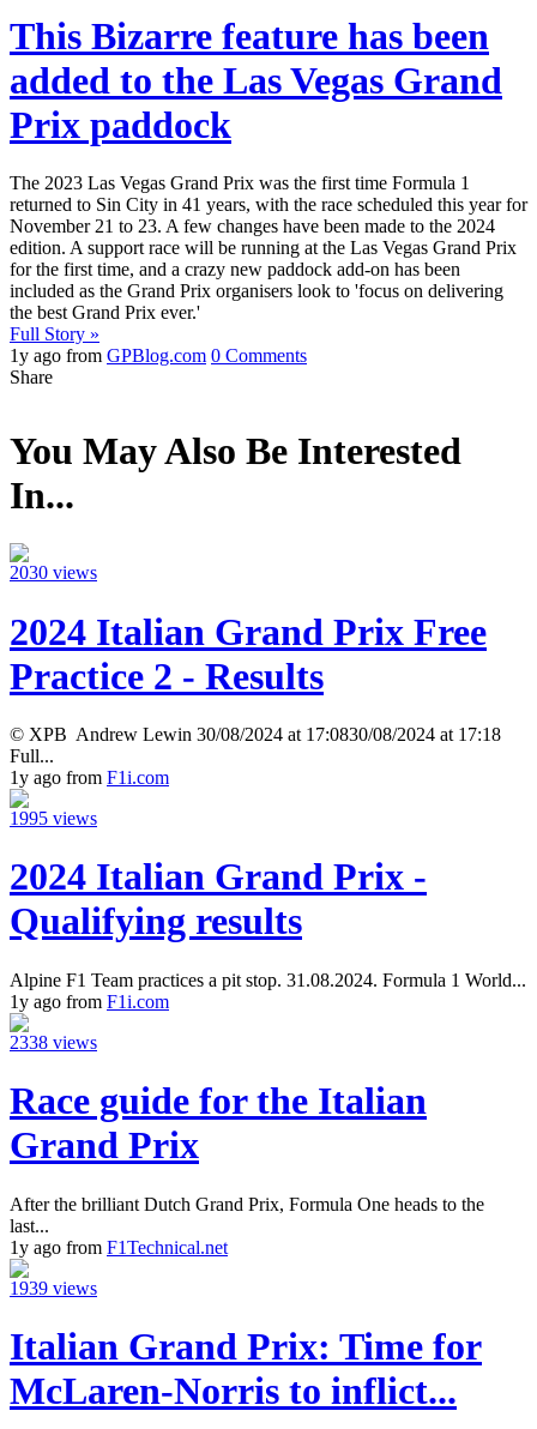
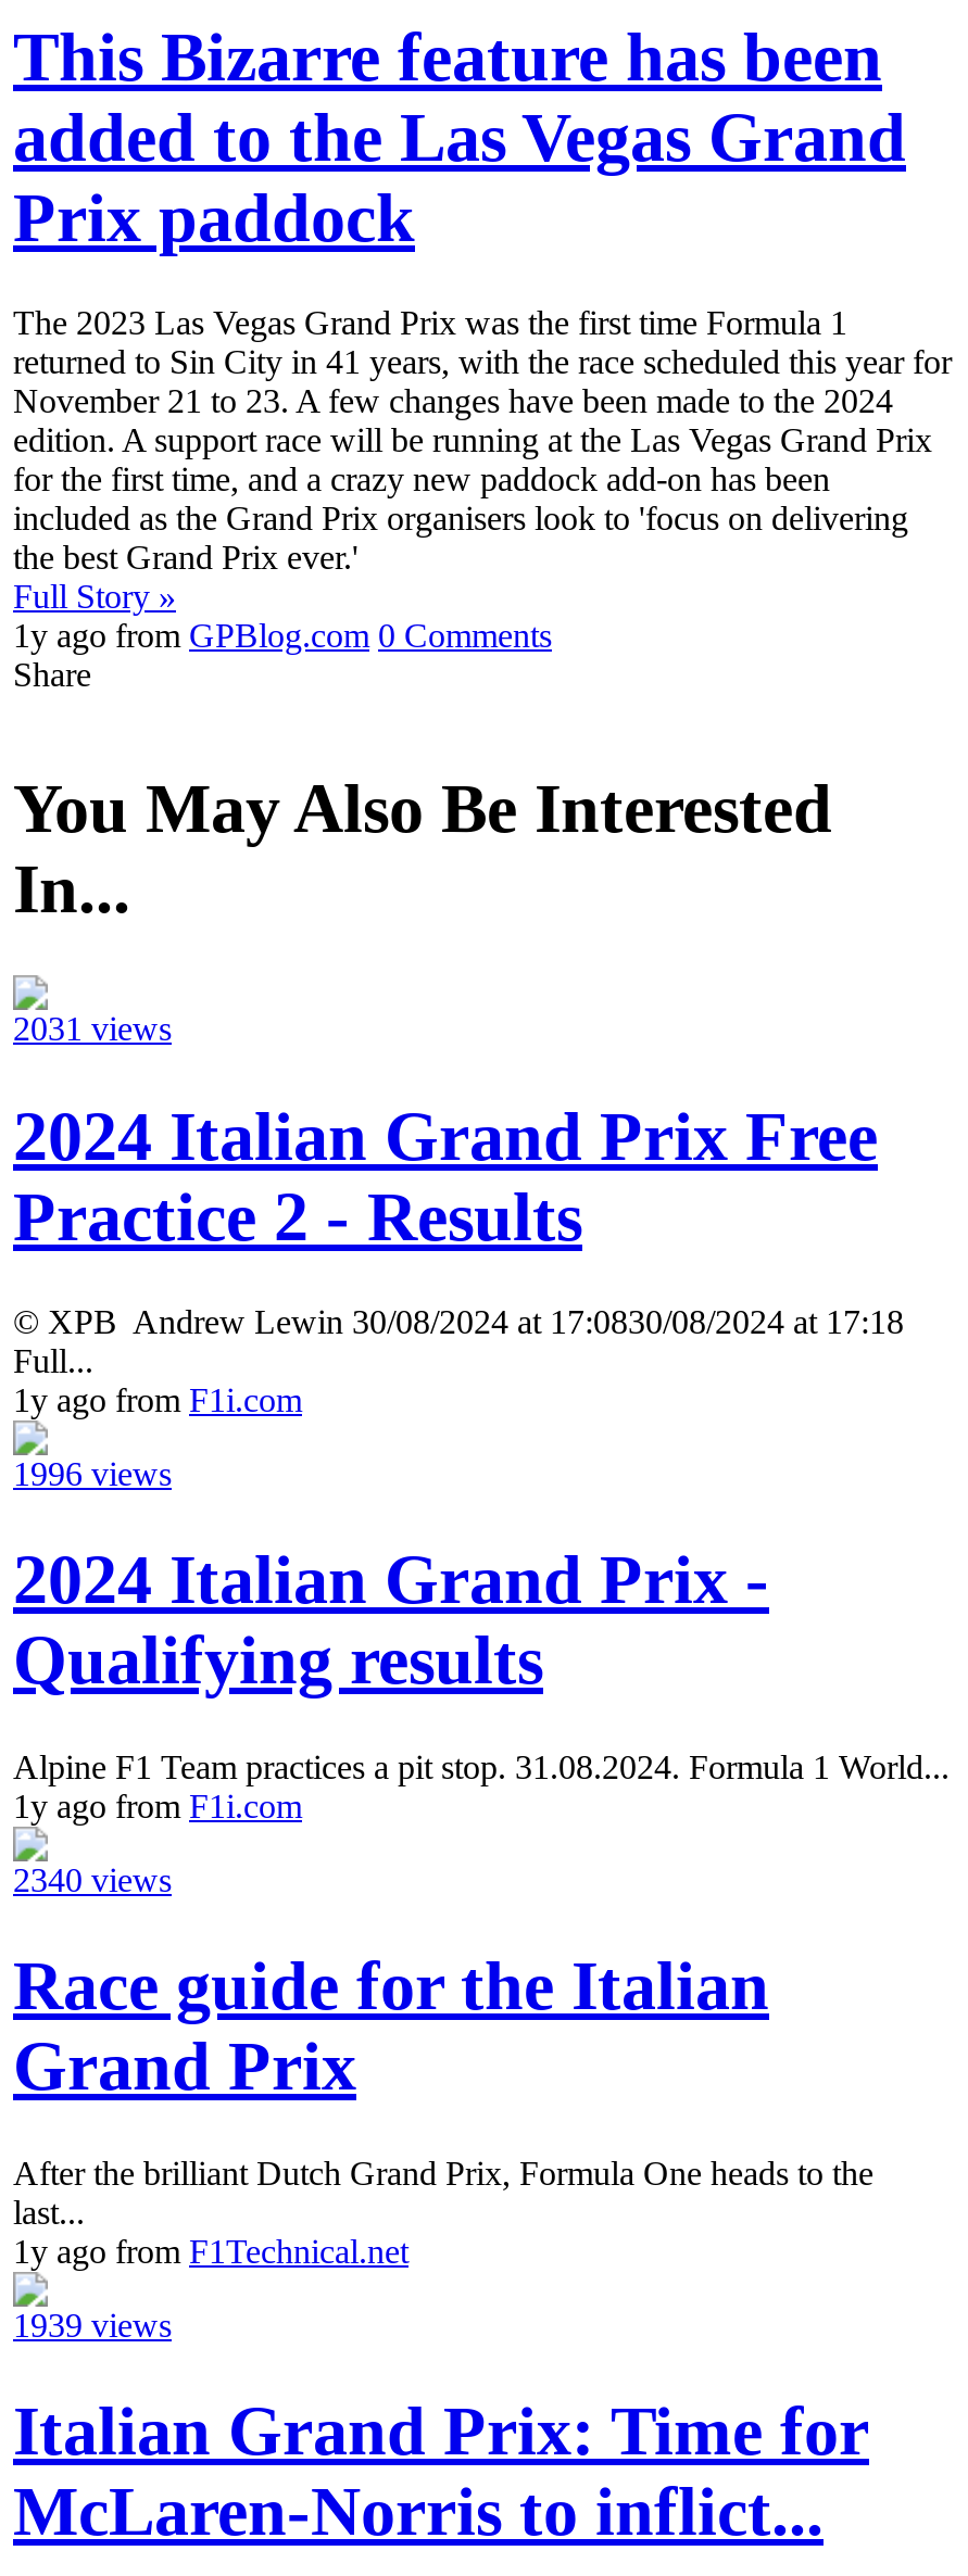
[10,562,97,583] 2030 views -> [13,1010,172,1047] 2031 views
[10,808,97,828] 1995 views -> [13,1455,172,1492] 1996 views
[10,1032,97,1052] 2338 views -> [13,1861,172,1898] 2340 views

